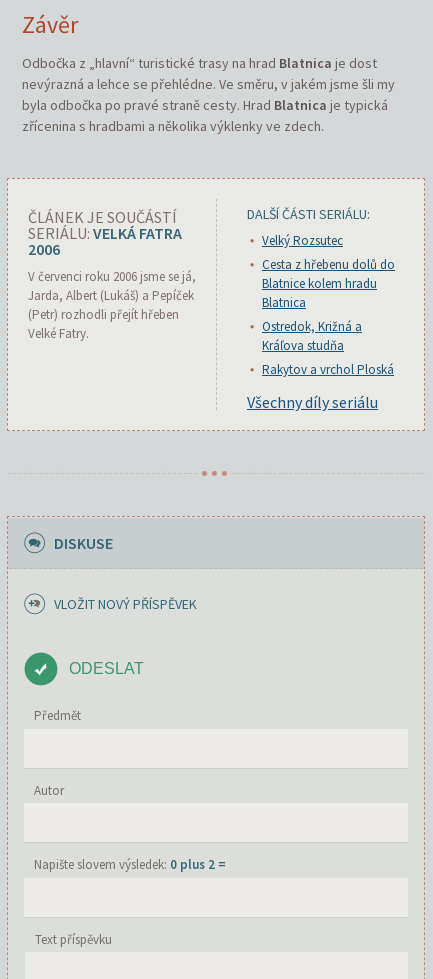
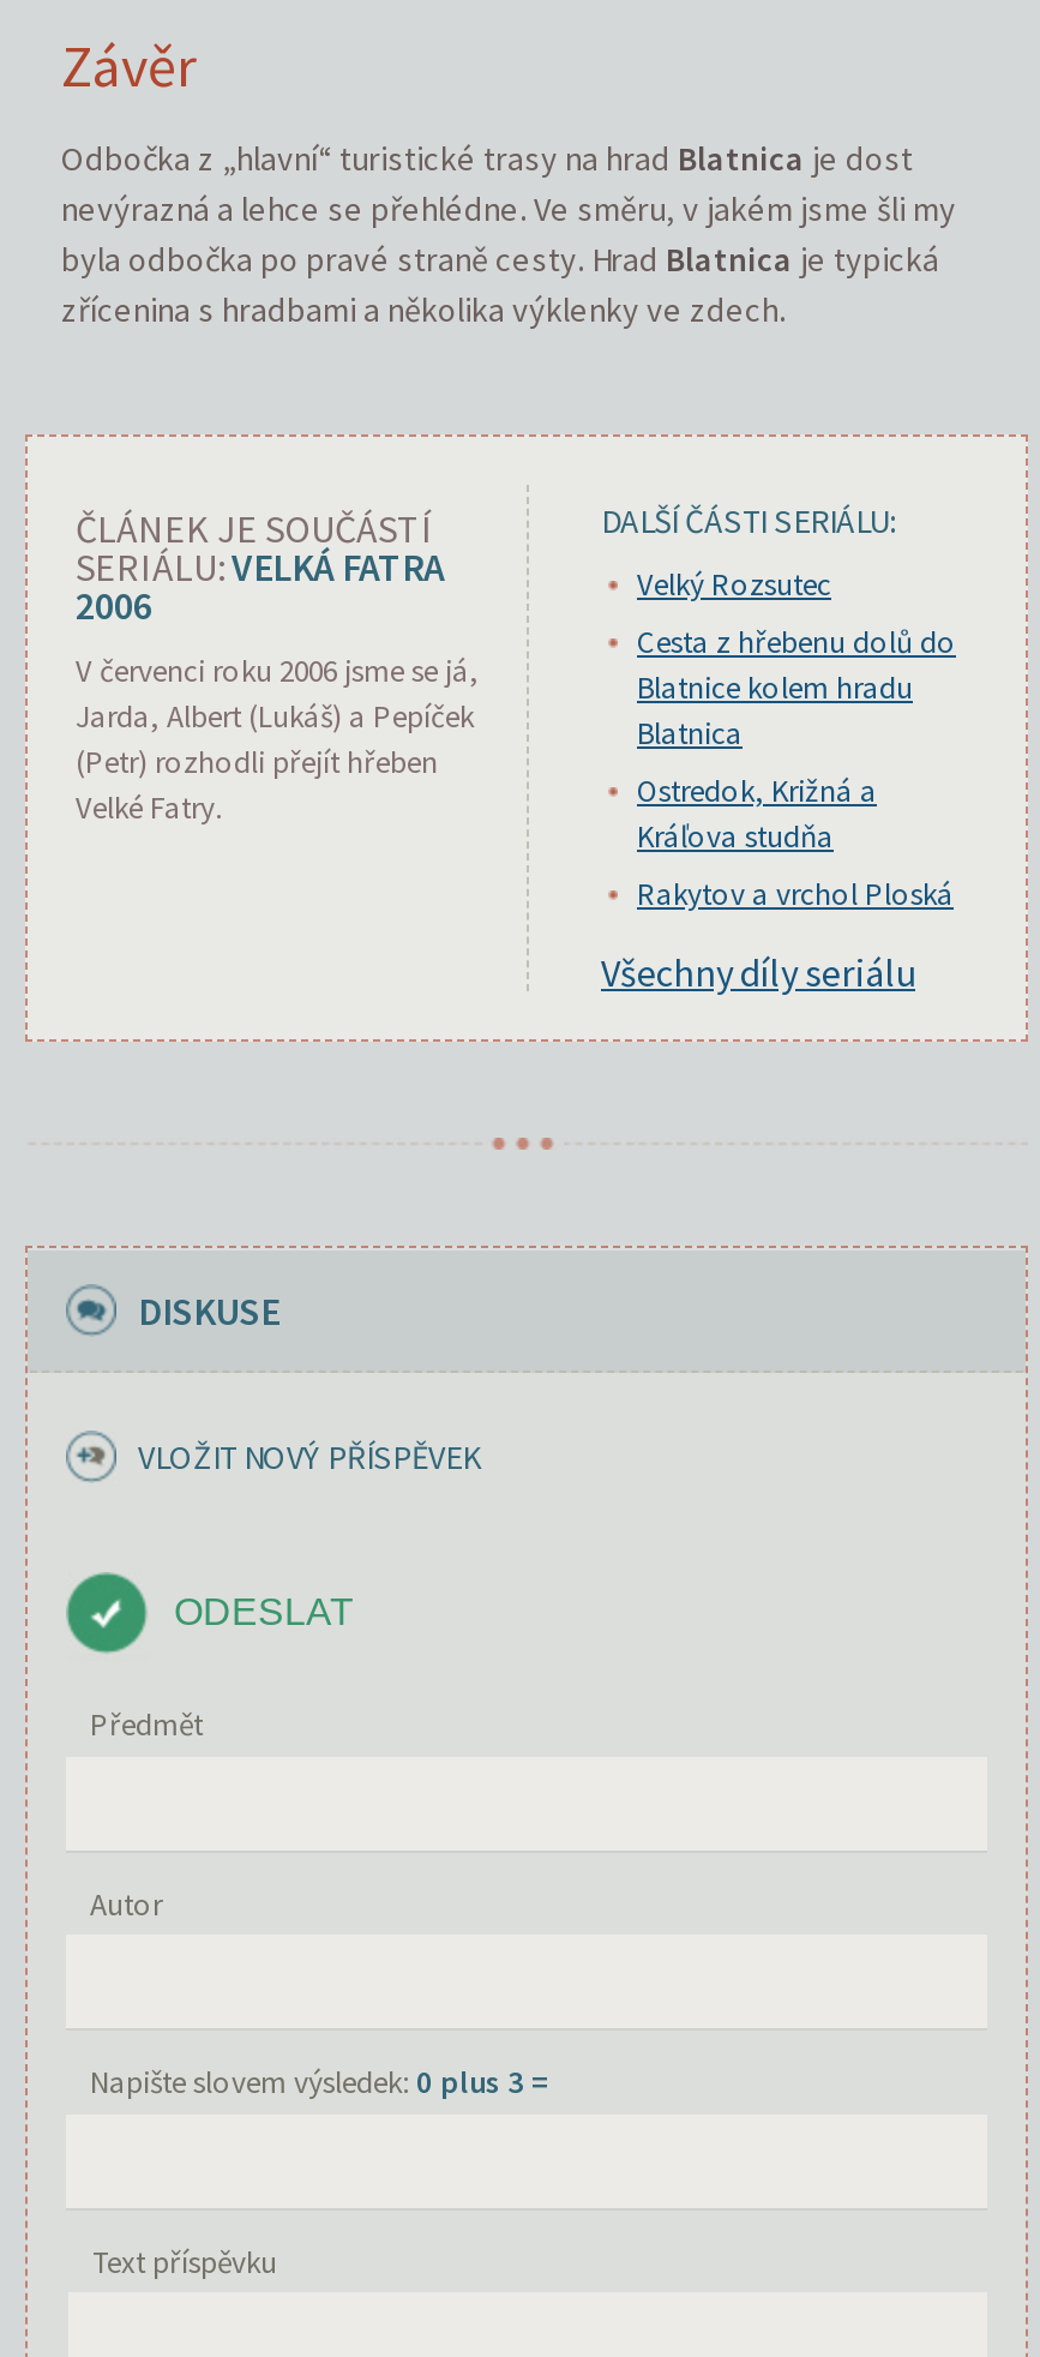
[34,856,226,873] Napište slovem výsledek: 0 plus 2 = -> [90,2063,551,2104] Napište slovem výsledek: 0 plus 3 =

